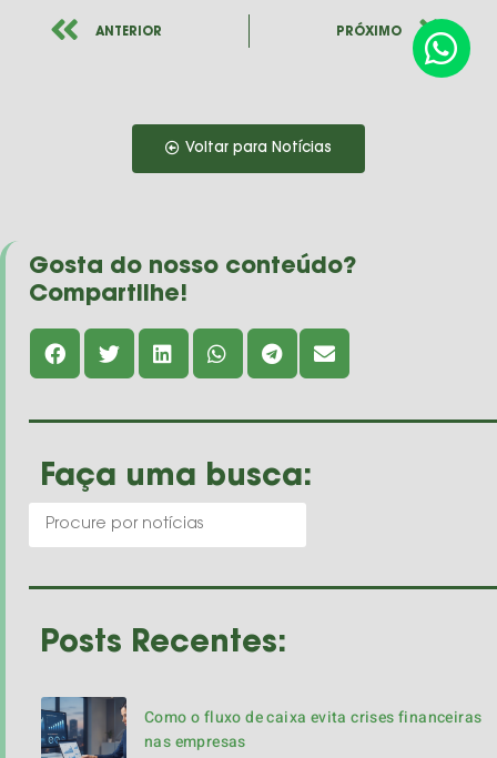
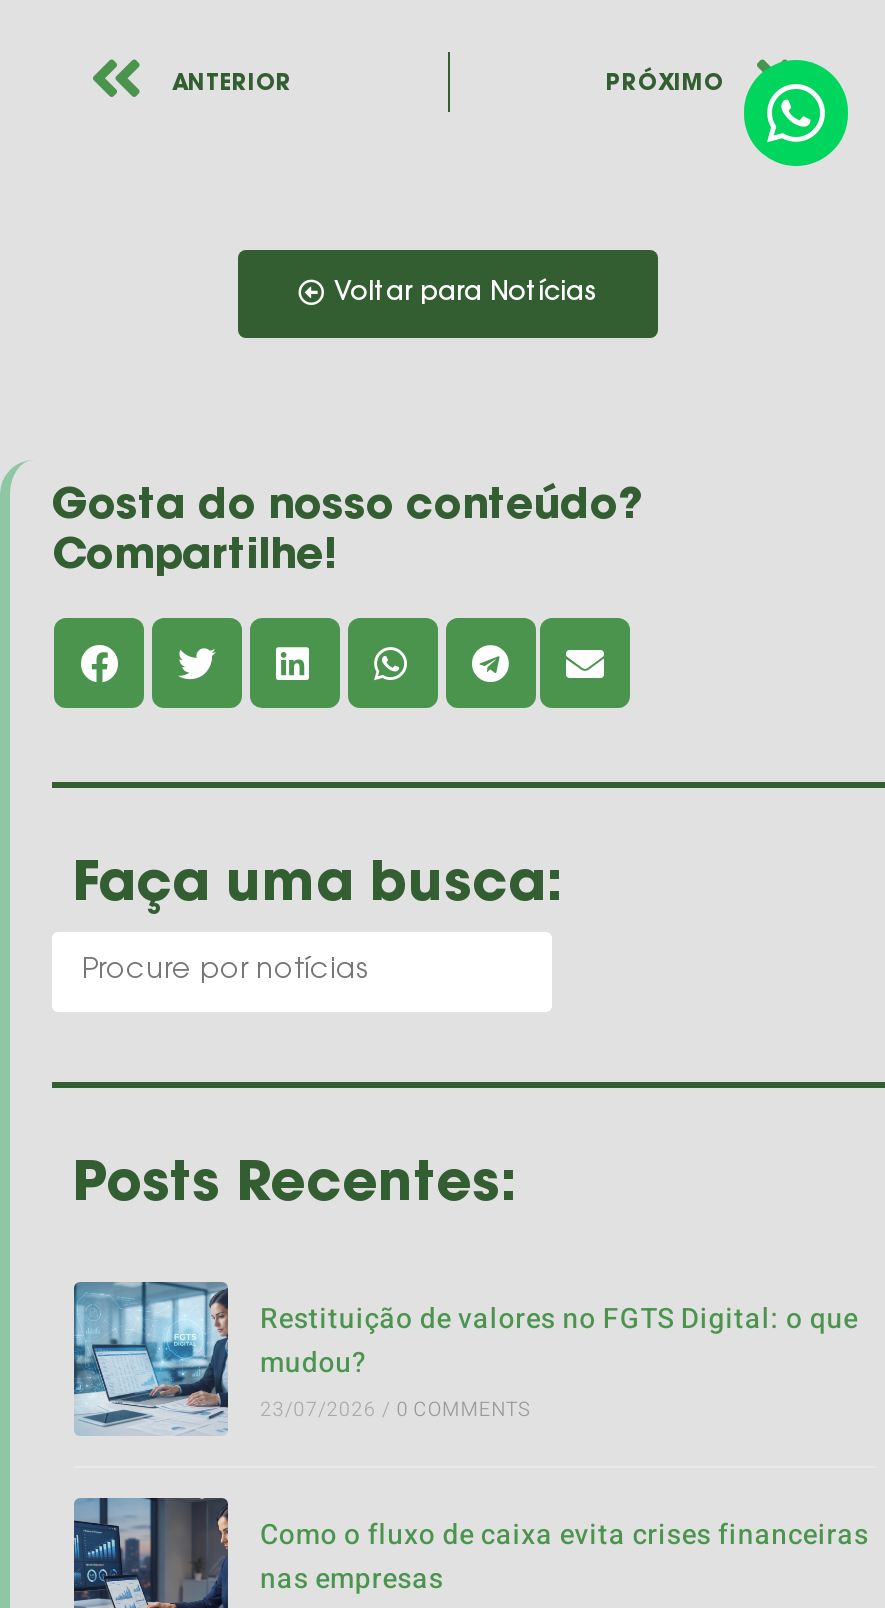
none -> [74,1280,858,1436] [image] | Restituição de valores no FGTS Digital: o que | mudou? | 23/07/2026 / 0 COMMENTS

